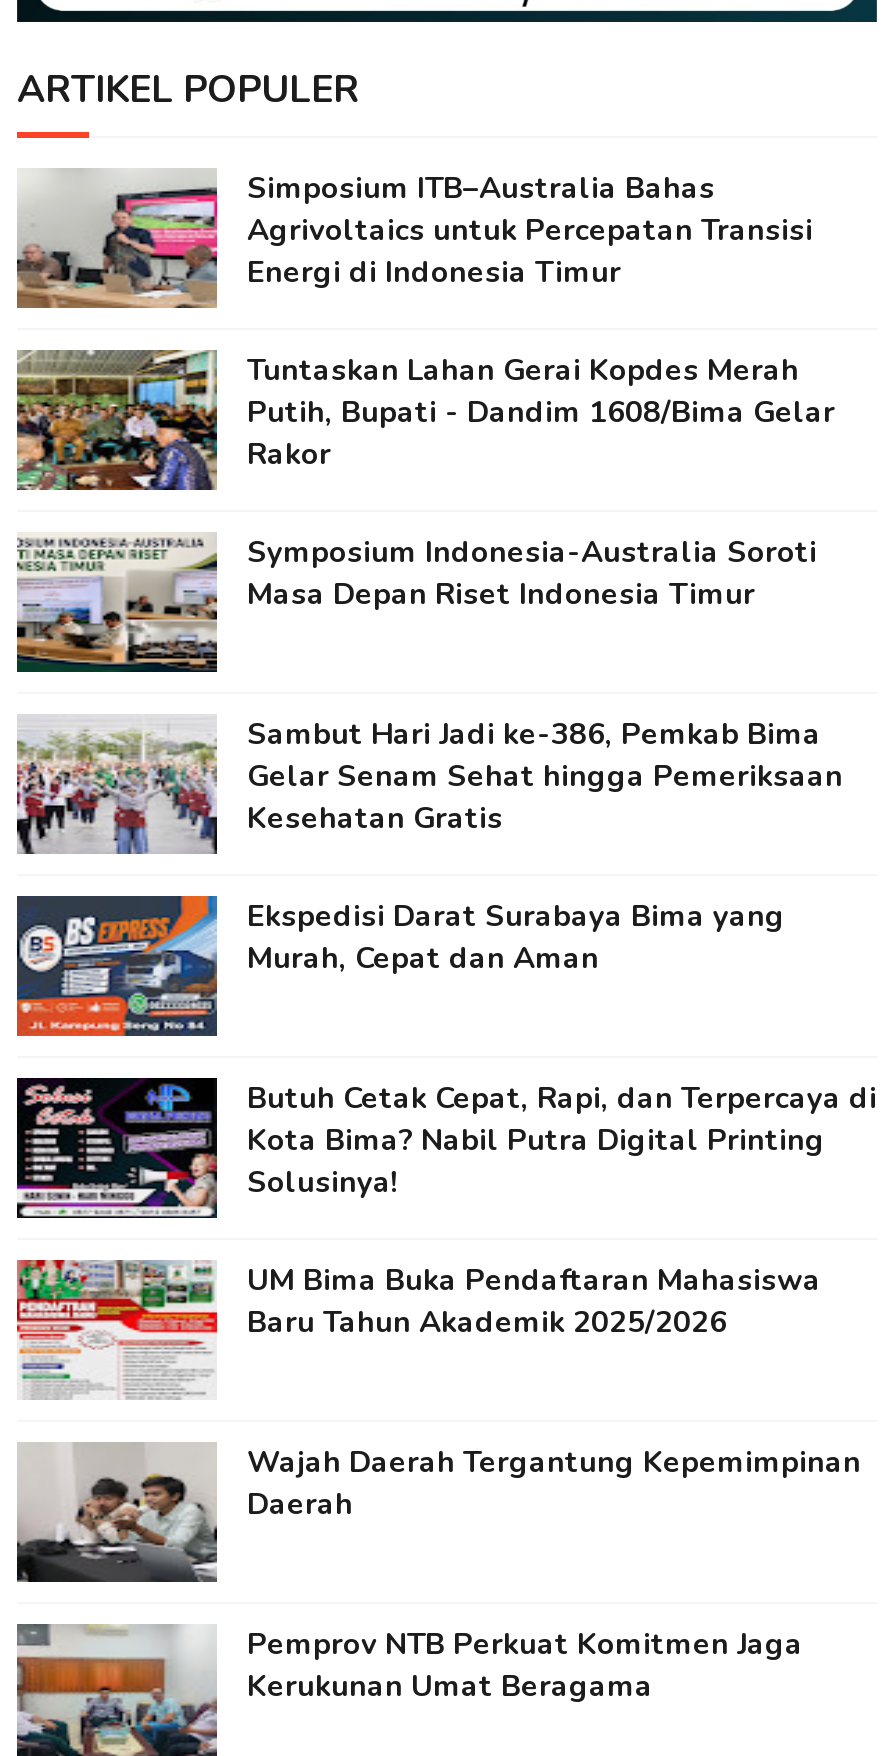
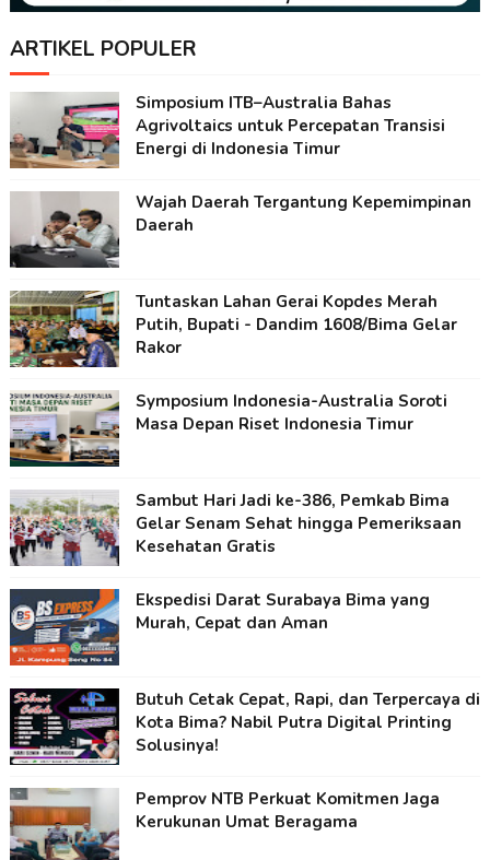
moved [13,346,877,1202] -> [8,288,480,756]: [image] | Tuntaskan Lahan Gerai Kopdes Merah | Putih, Bupati - Dandim 1608/Bima Gelar | ... | Kota Bima? Nabil Putra Digital Printing | Solusinya!
[15,1258,821,1400] [image] | UM Bima Buka Pendaftaran Mahasiswa | Baru Tahun Akademik 2025/2026 -> none
moved [17,1442,861,1582] -> [9,191,471,269]: [image] | Wajah Daerah Tergantung Kepemimpinan | Daerah

